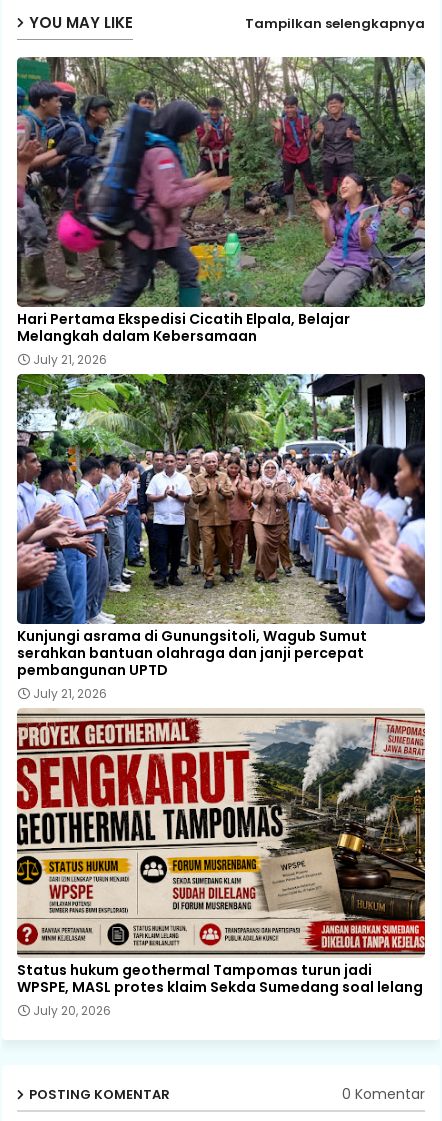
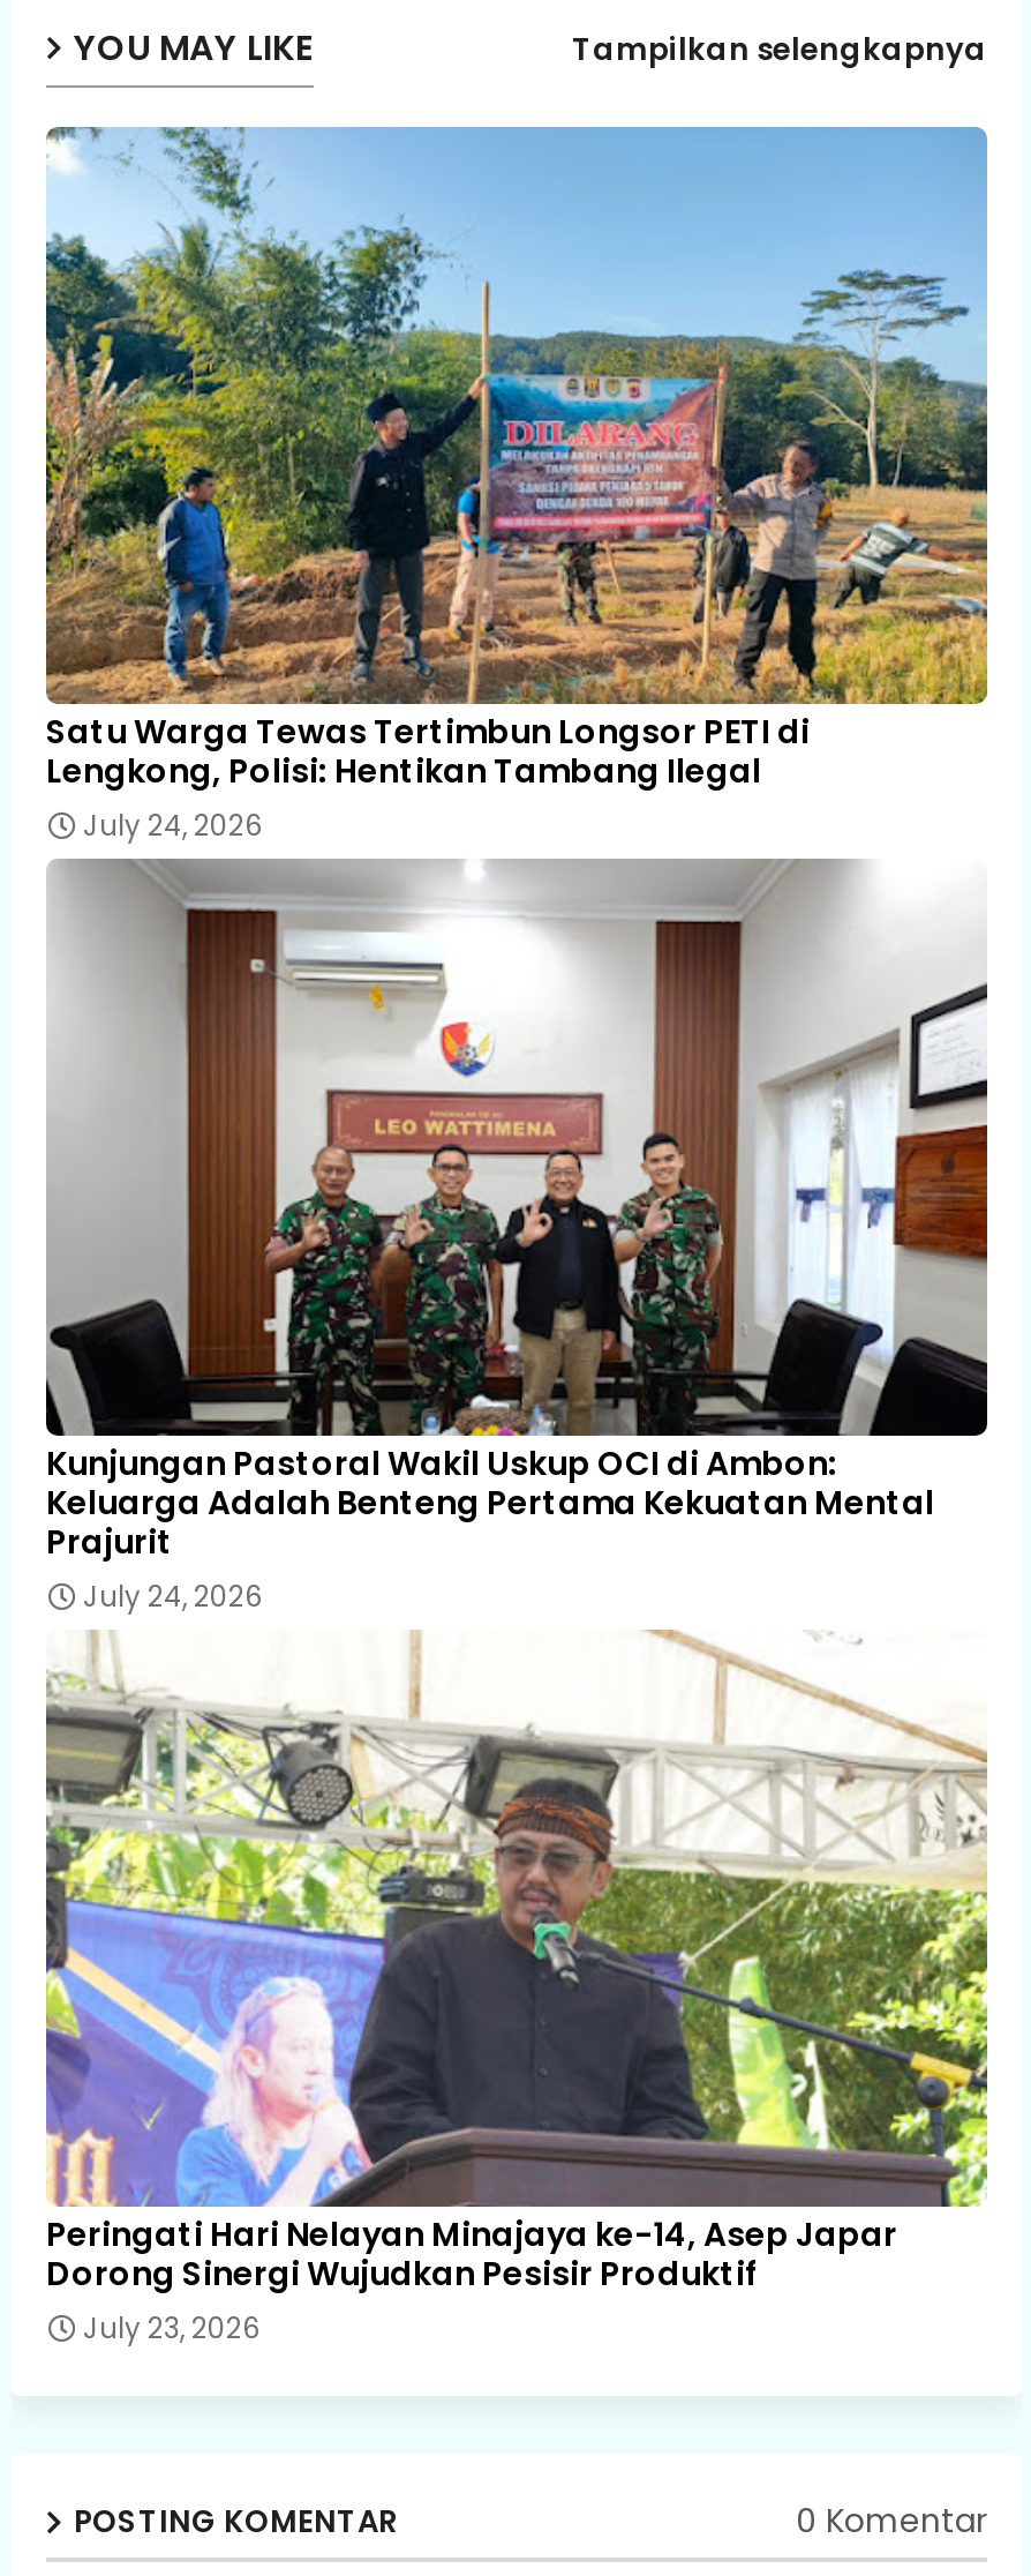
[16,56,426,368] [image] | Hari Pertama Ekspedisi Cicatih Elpala, Belajar | Melangkah dalam Kebersamaan | July 21, 2026 -> [44,125,989,845] [image] | Satu Warga Tewas Tertimbun Longsor PETI di | Lengkong, Polisi: Hentikan Tambang Ilegal | July 24, 2026
[16,373,426,702] [image] | Kunjungi asrama di Gunungsitoli, Wagub Sumut | serahkan bantuan olahraga dan janji percepat | pembangunan UPTD | July 21, 2026 -> [46,859,989,1616] [image] | Kunjungan Pastoral Wakil Uskup OCI di Ambon: | Keluarga Adalah Benteng Pertama Kekuatan Mental | Prajurit | July 24, 2026
[16,708,426,1019] [image] | Status hukum geothermal Tampomas turun jadi | WPSPE, MASL protes klaim Sekda Sumedang soal lelang | July 20, 2026 -> [44,1630,989,2347] [image] | Peringati Hari Nelayan Minajaya ke-14, Asep Japar | Dorong Sinergi Wujudkan Pesisir Produktif | July 23, 2026

